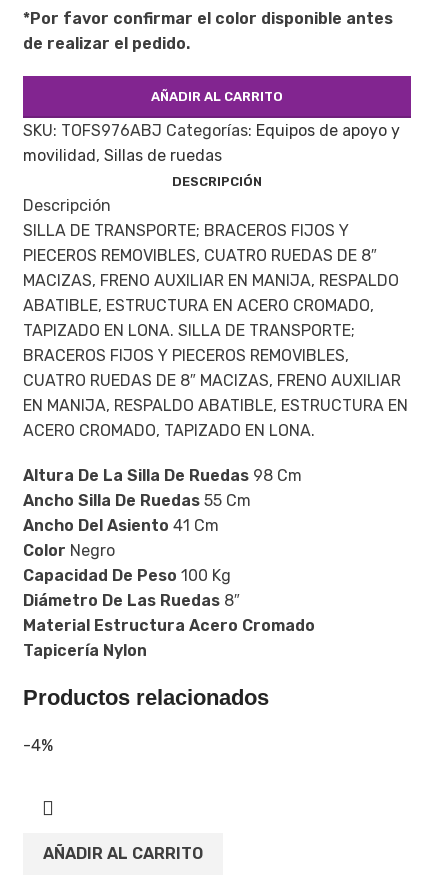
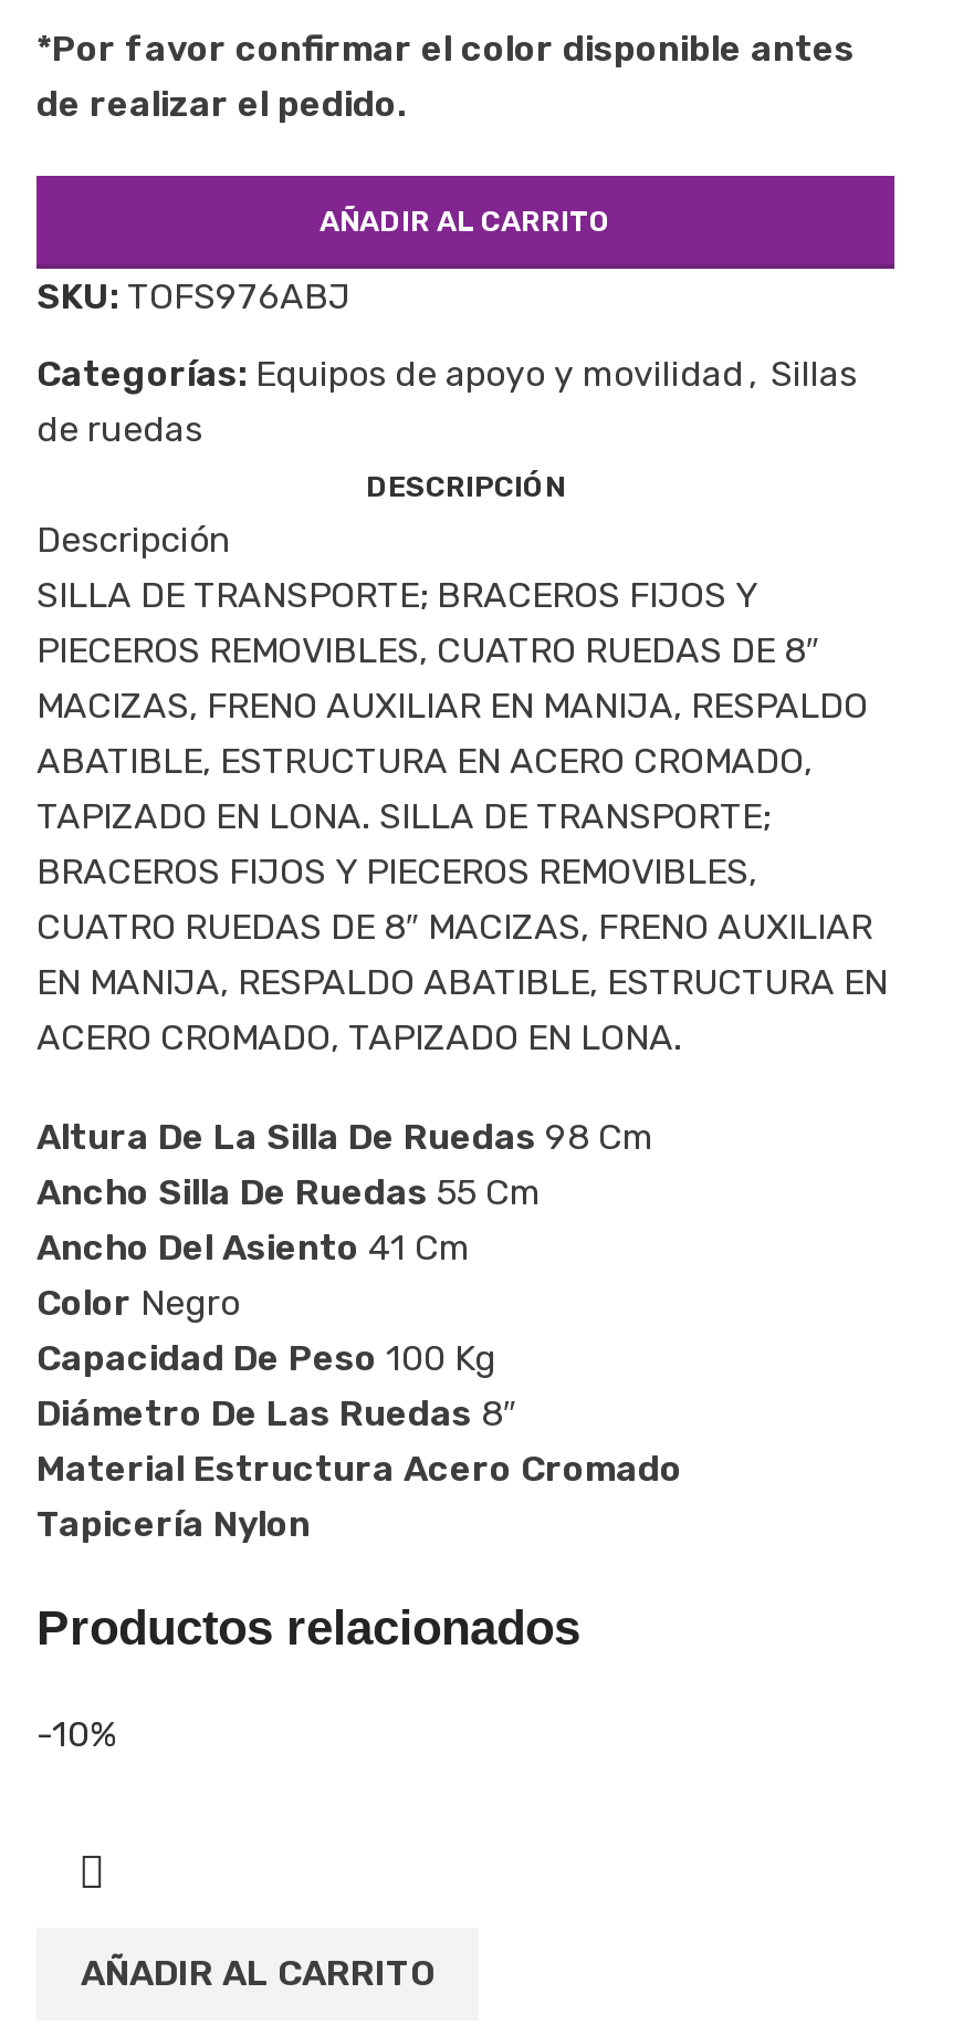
[23,736,53,755] -4% -> [36,1712,116,1754] -10%

